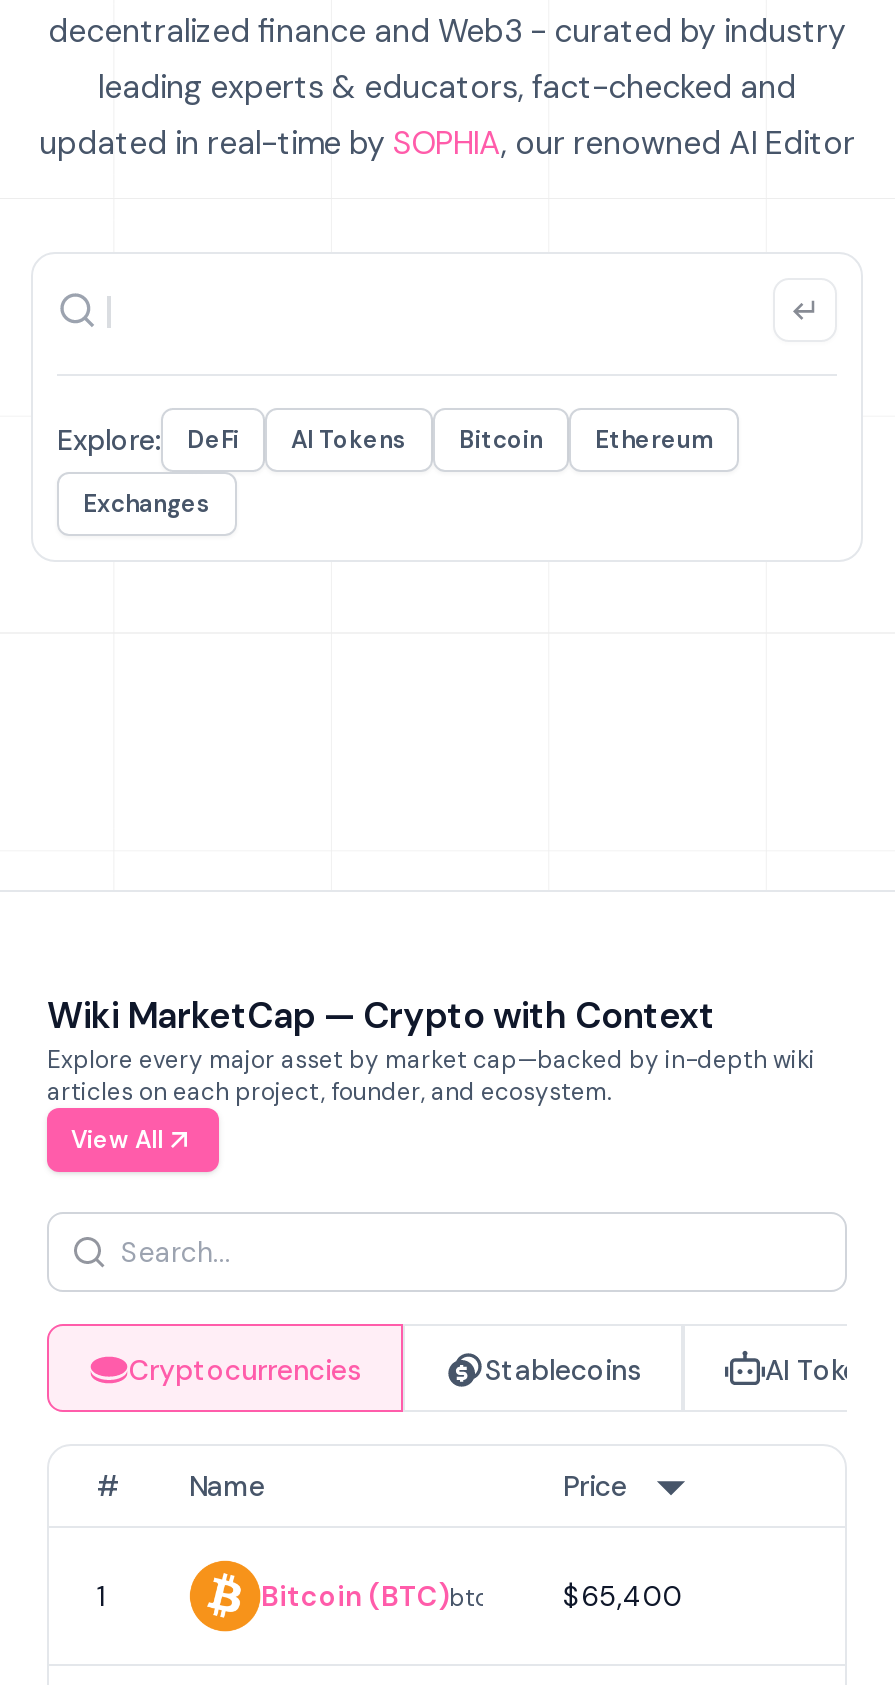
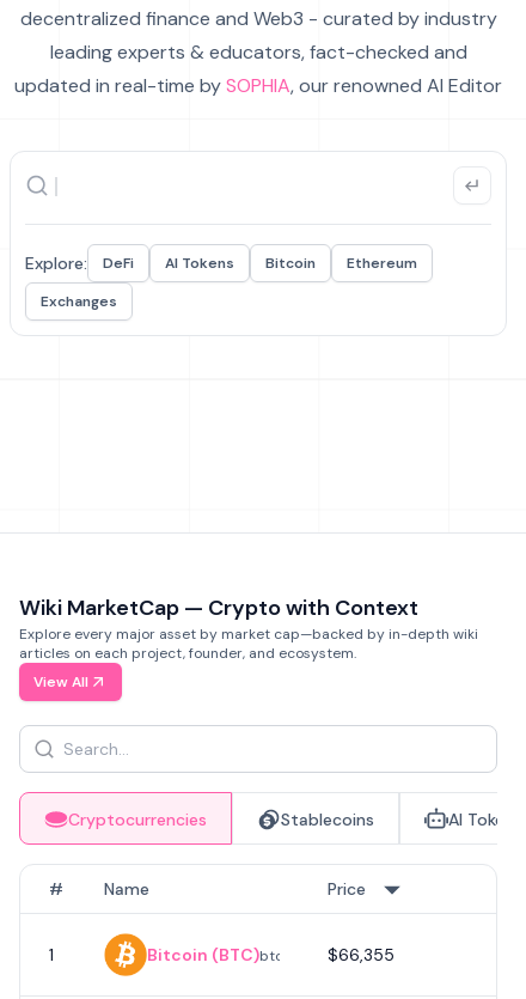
[563,1578,683,1614] $65,400 -> [328,944,395,966] $66,355

